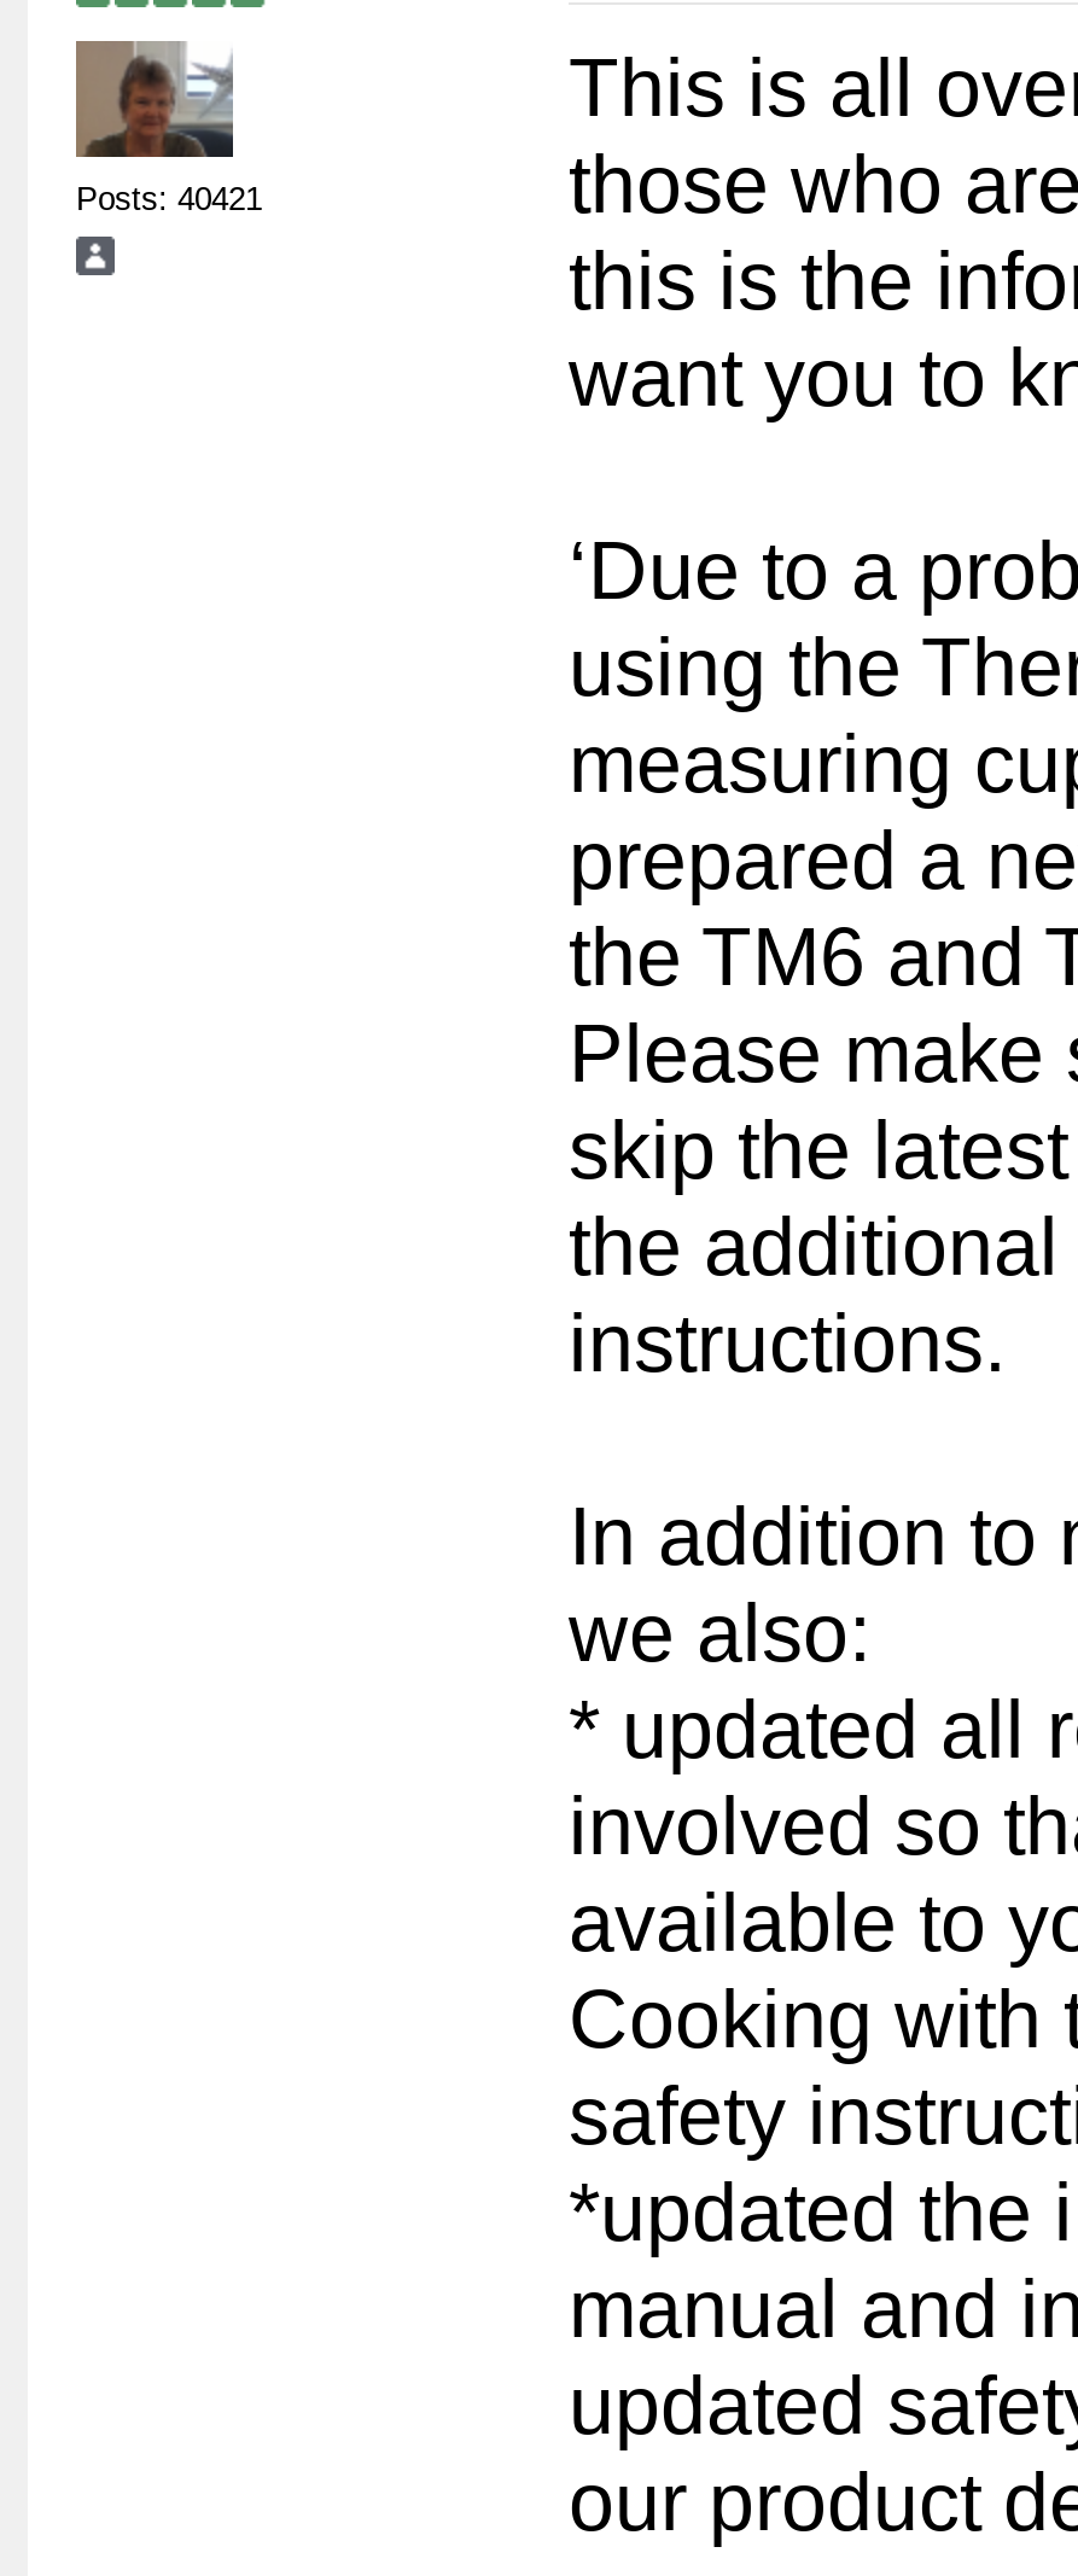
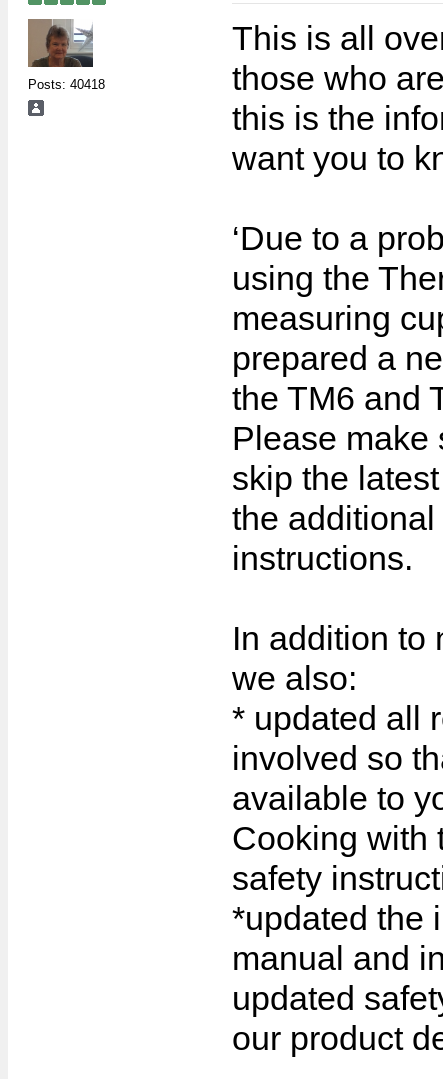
[76,181,262,218] Posts: 40421 -> [28,77,105,92] Posts: 40418

